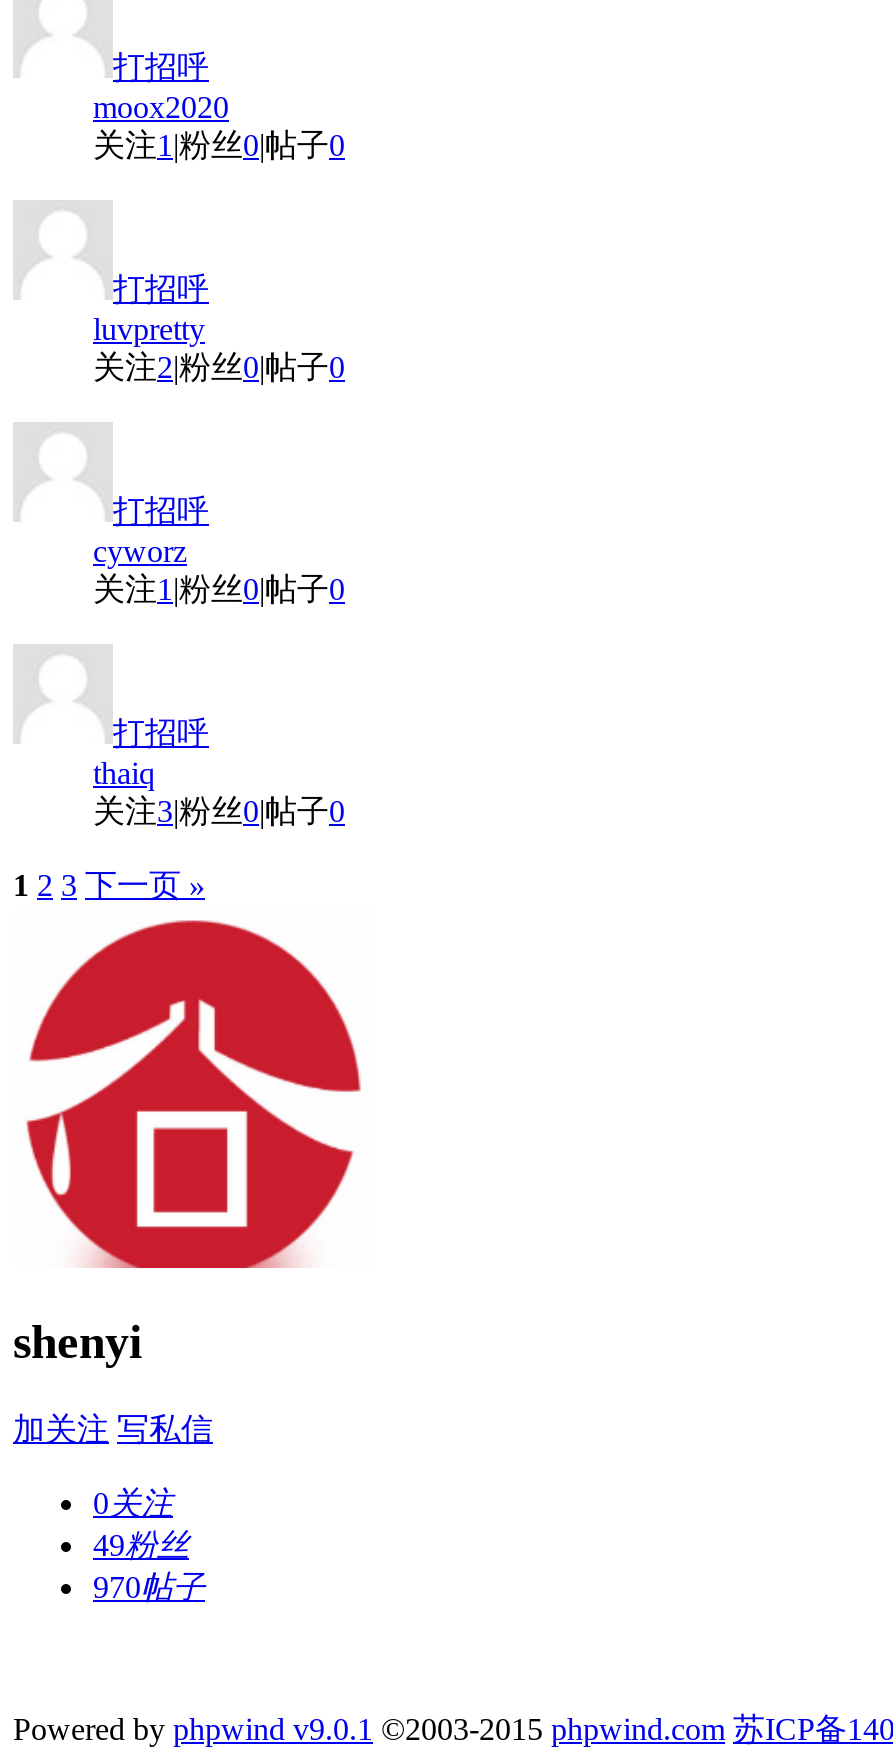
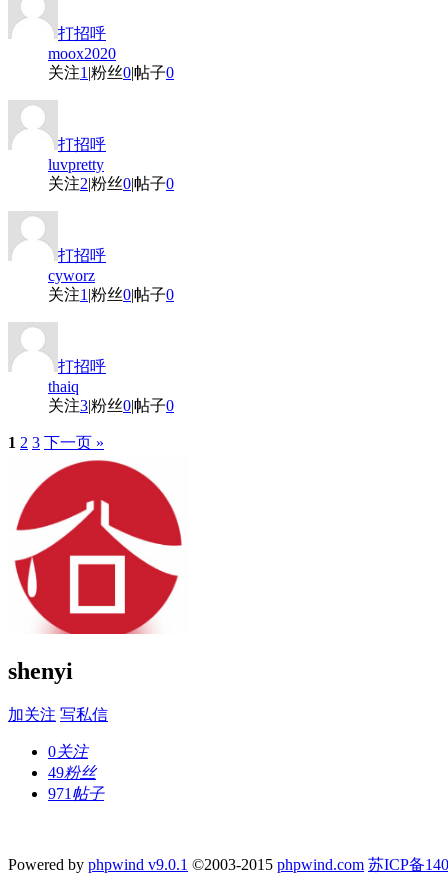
[93,1569,205,1603] 970帖子 -> [48,784,104,801] 971帖子

